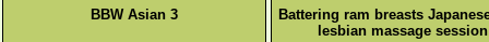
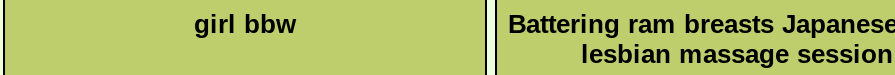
[91,6,178,23] BBW Asian 3 -> [194,9,296,39] girl bbw

